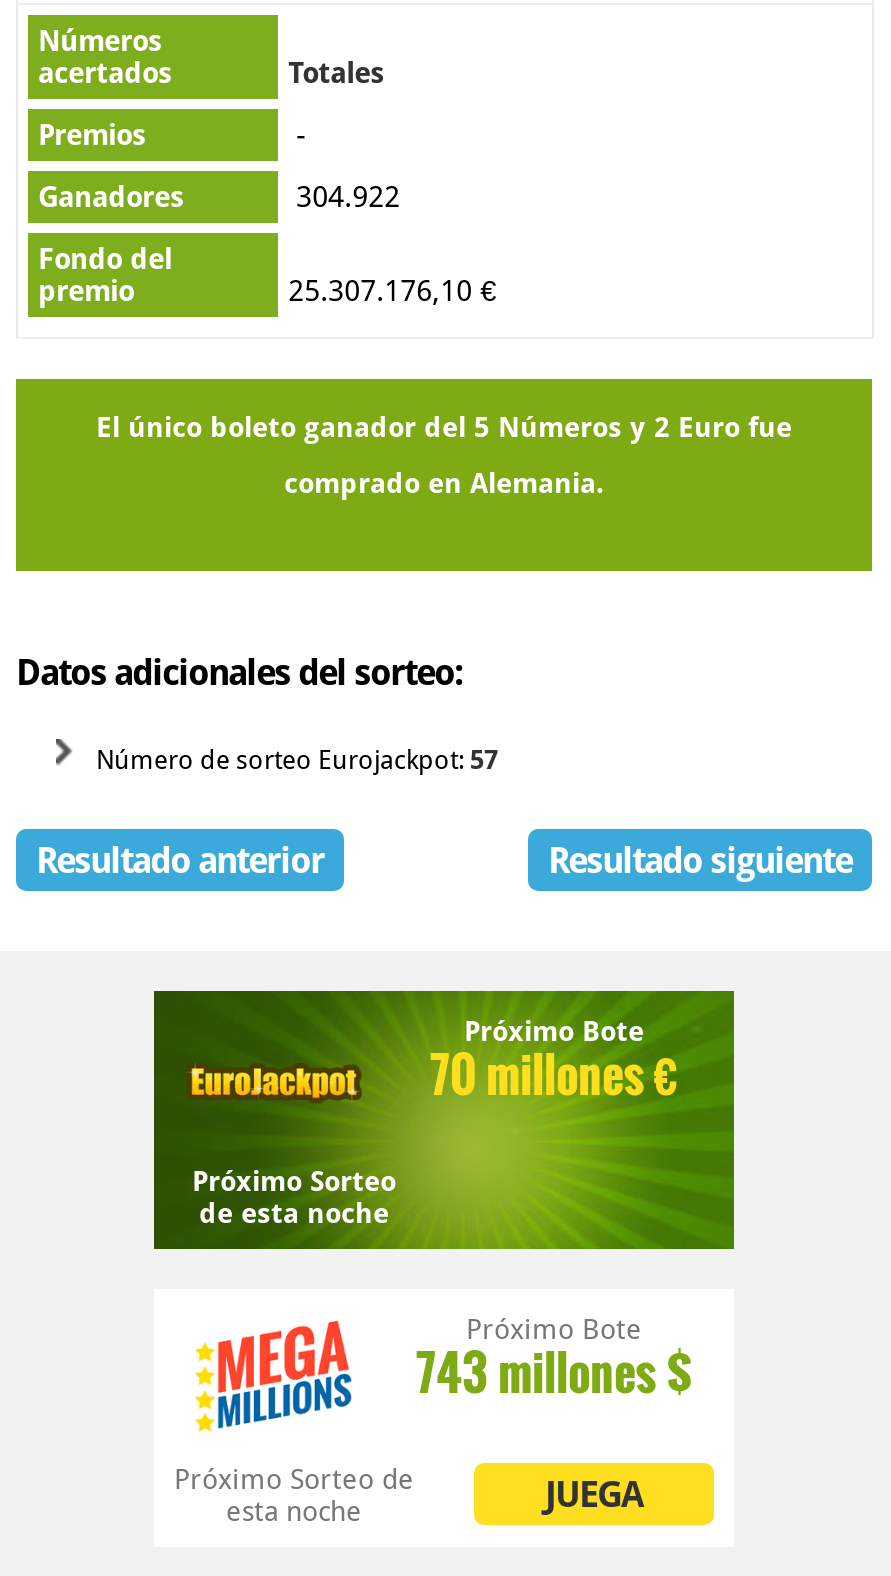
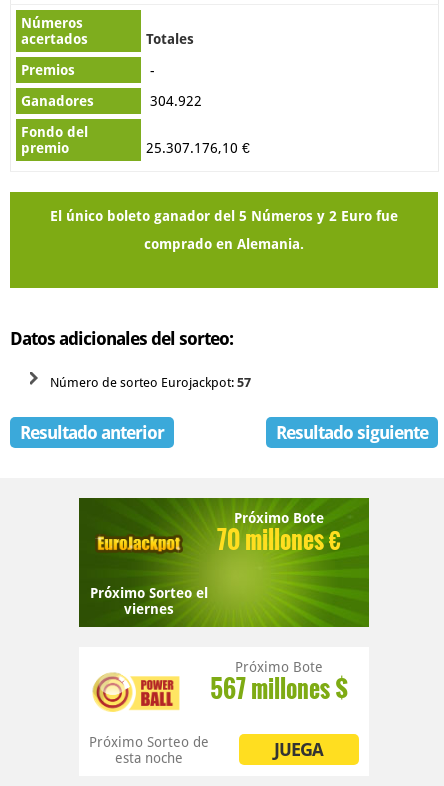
[192,1165,396,1229] Próximo Sorteo | de esta noche -> [90,585,208,617] Próximo Sorteo el | viernes
[182,1319,692,1433] [image] | 743 millones $ -> [92,663,348,718] [image] | 567 millones $

